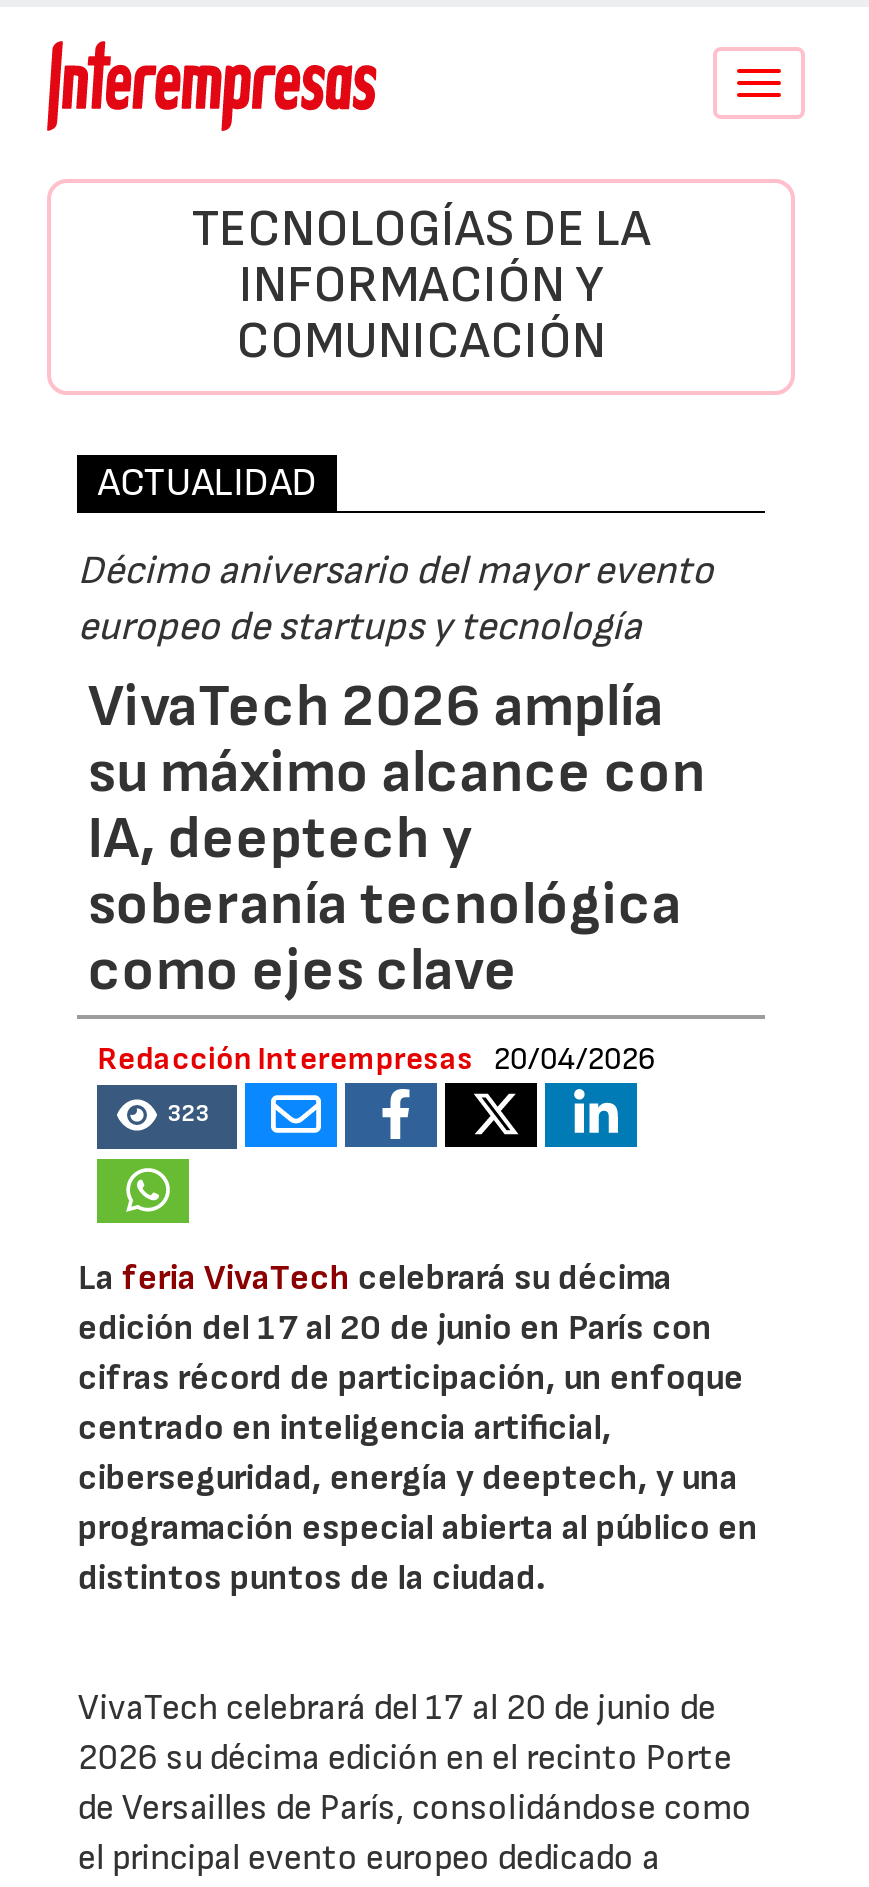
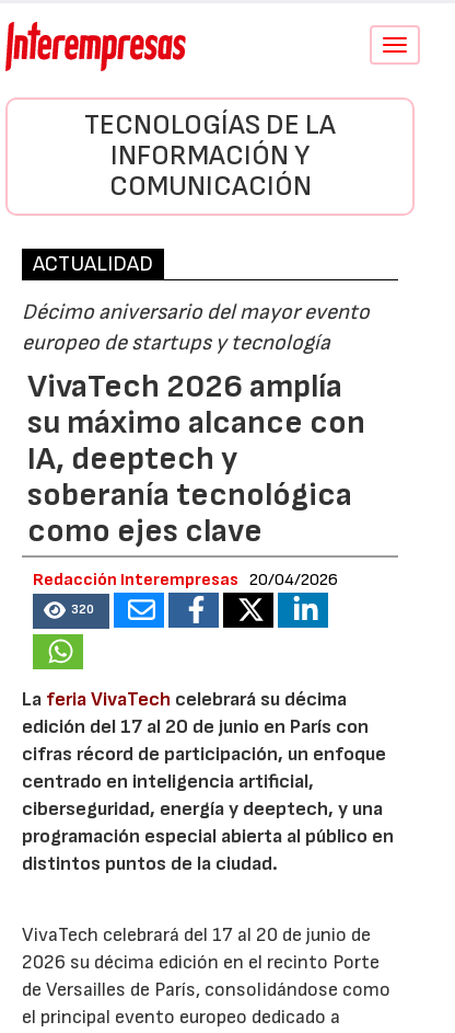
[168,1099,210,1129] 323 -> [72,601,94,618] 320

